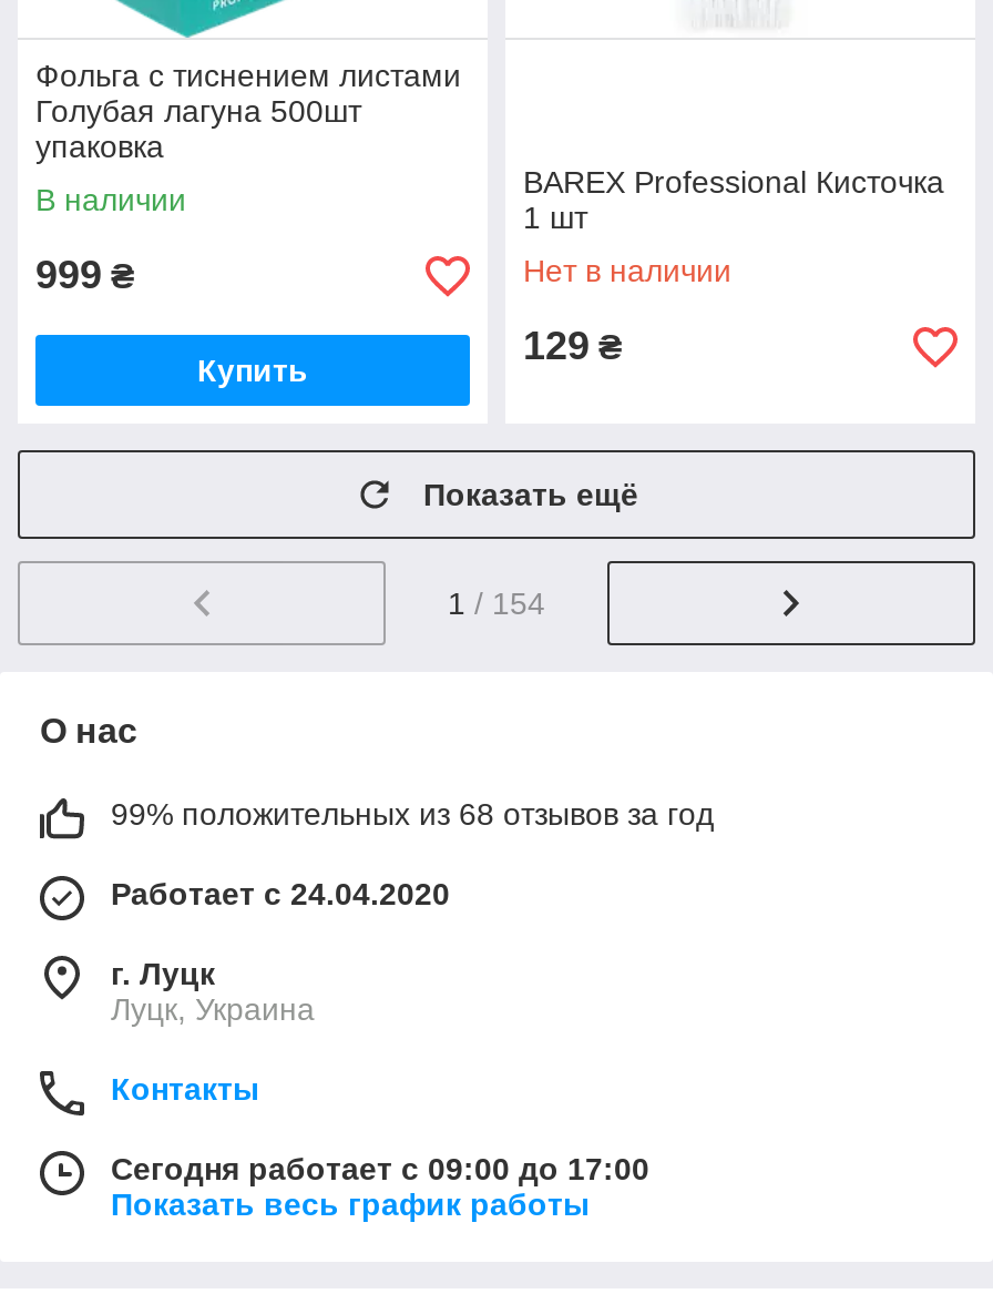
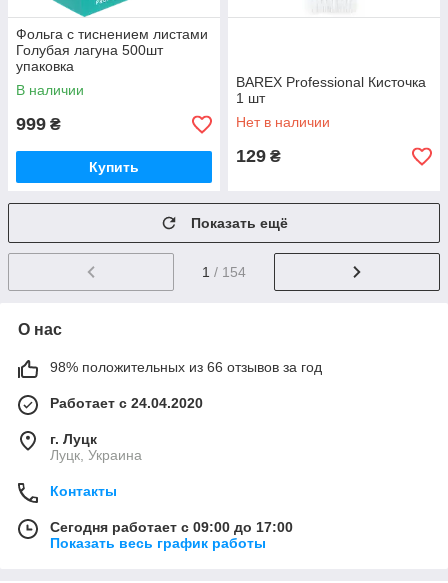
[111,796,714,832] 99% положительных из 68 отзывов за год -> [50,359,322,375] 98% положительных из 66 отзывов за год

